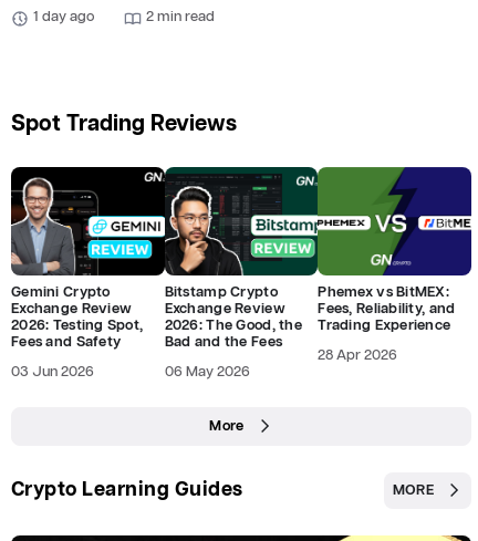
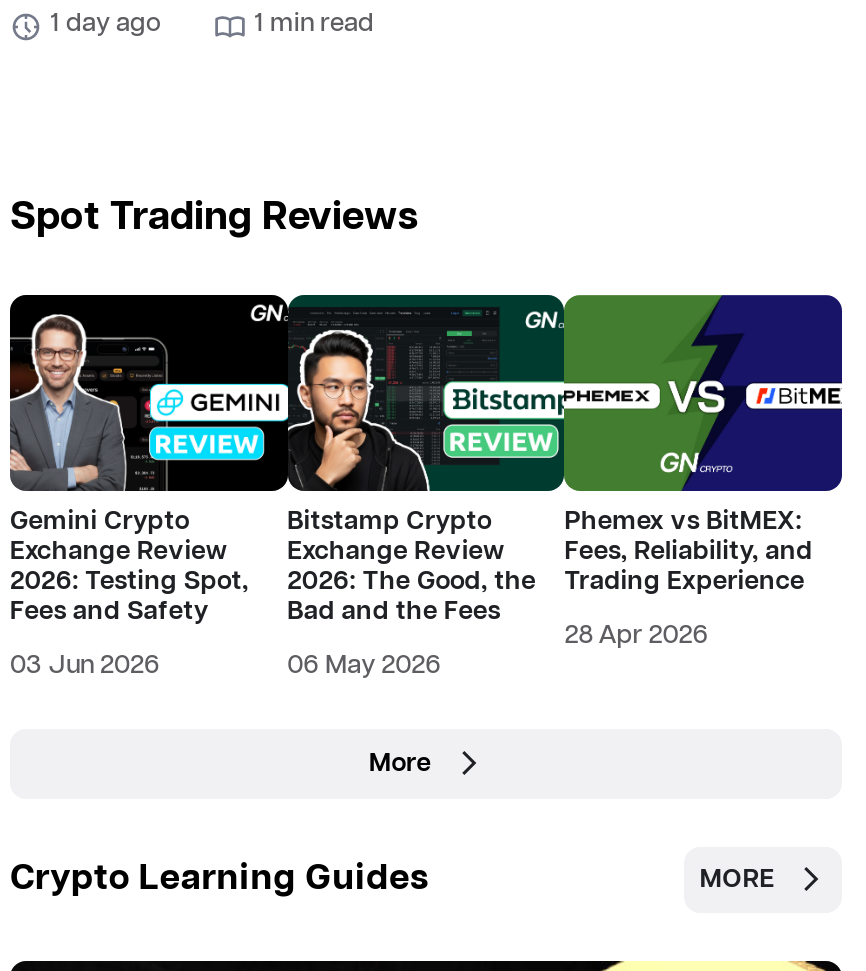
[146,10,215,24] 2 min read -> [254,11,374,37] 1 min read

